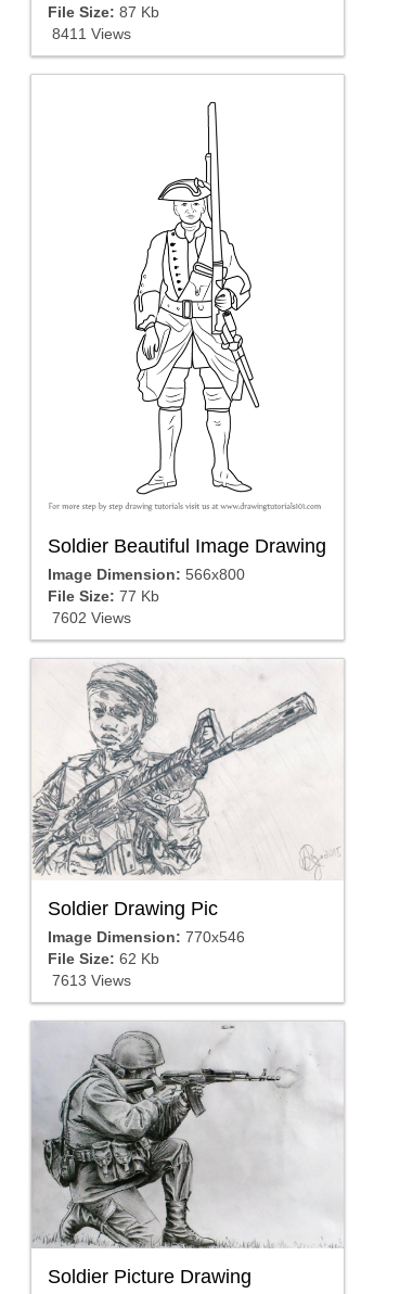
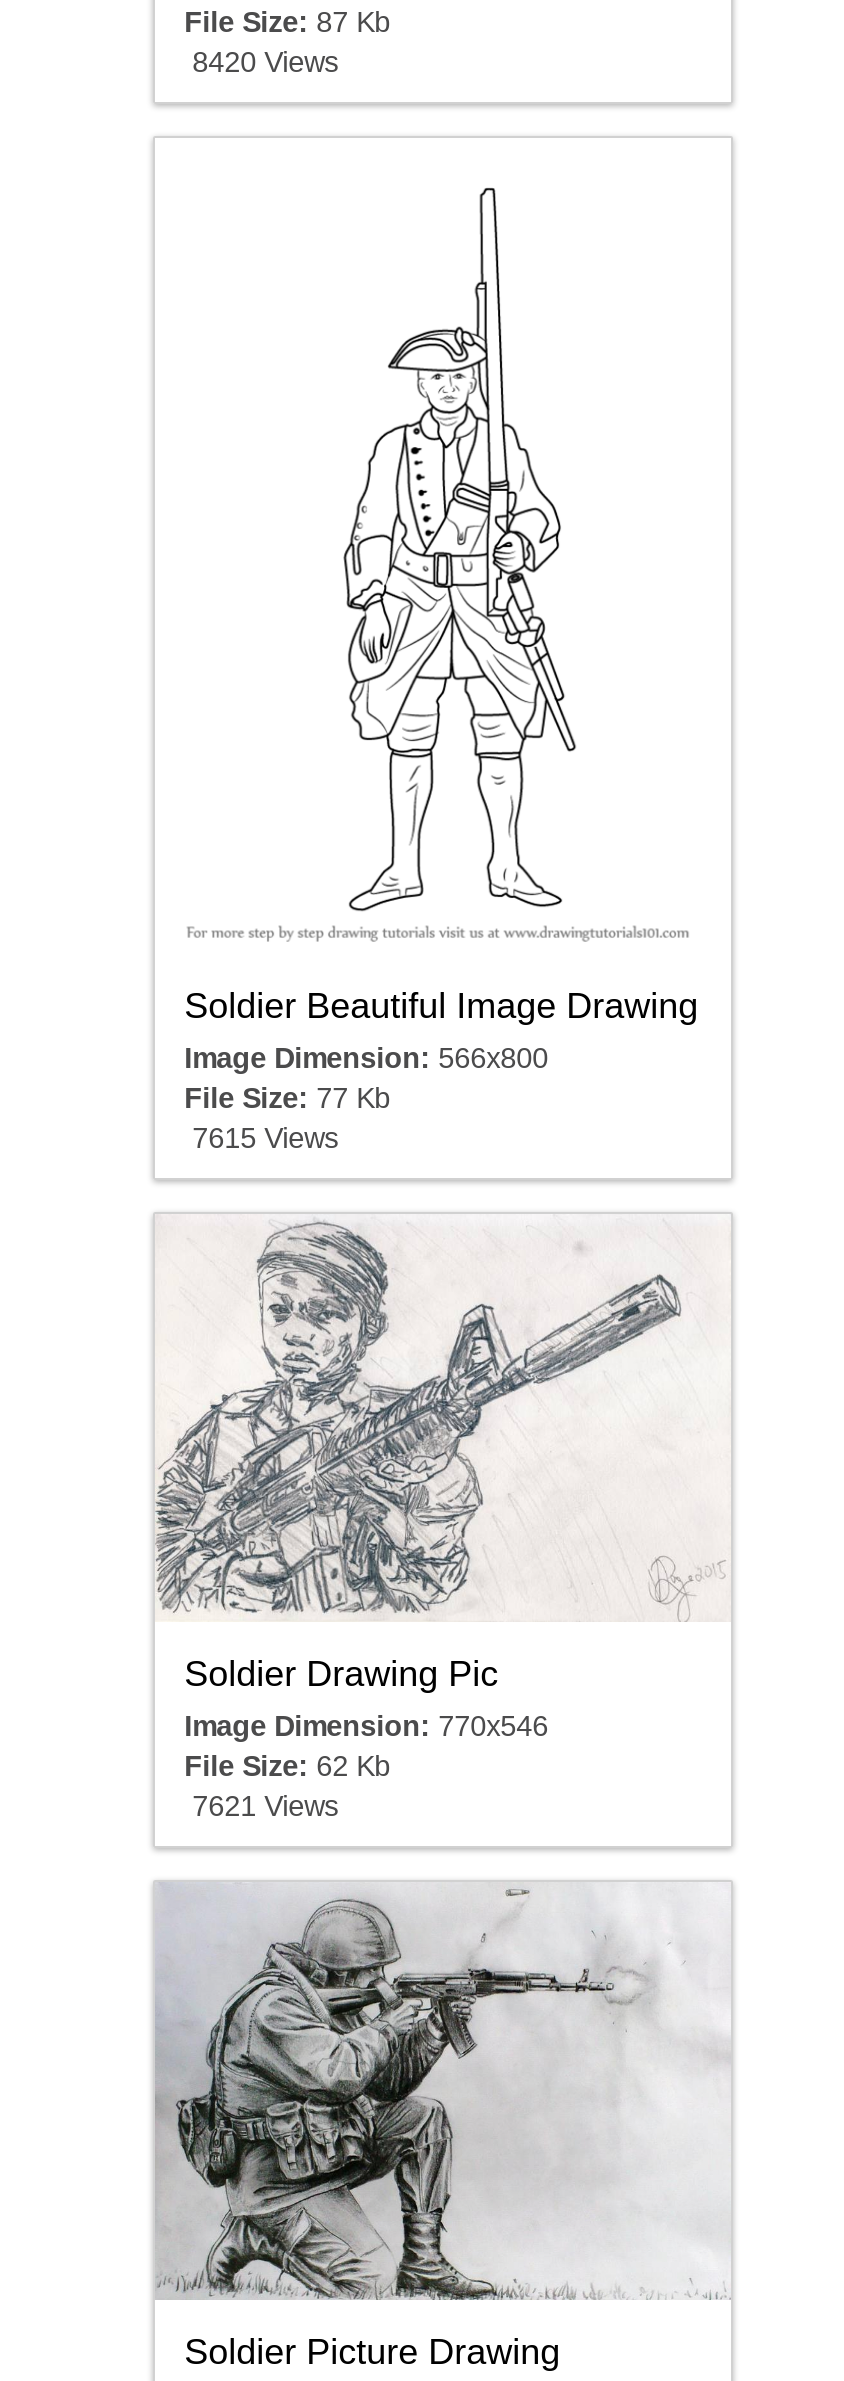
[47,25,131,42] 8411 Views -> [184,46,338,78] 8420 Views
[47,608,131,626] 7602 Views -> [184,1121,338,1153] 7615 Views
[47,972,131,989] 7613 Views -> [184,1790,338,1822] 7621 Views

